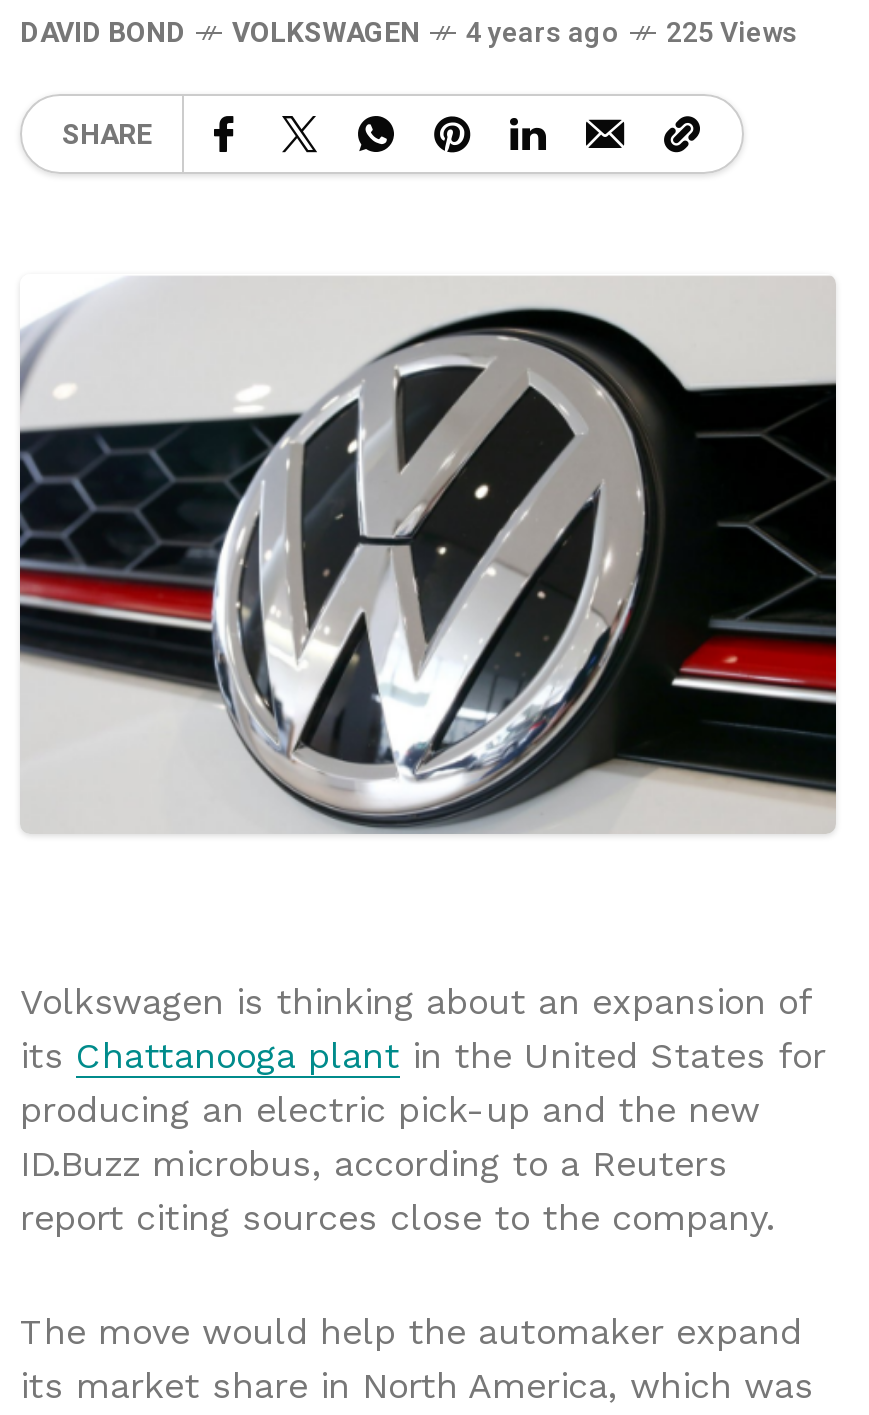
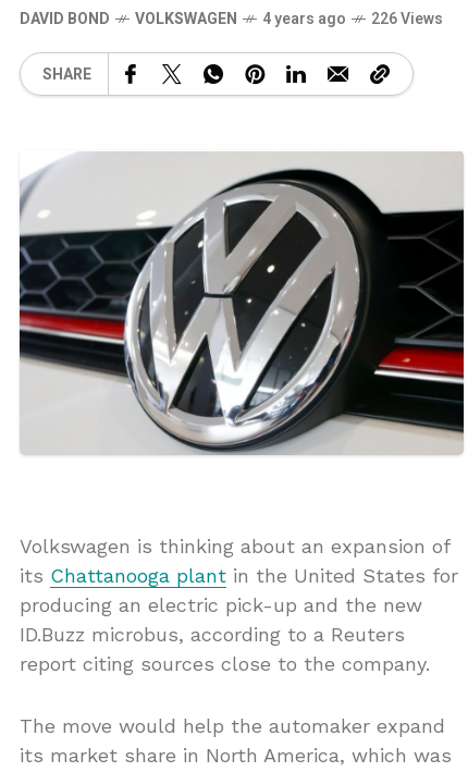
[20,13,798,55] DAVID BOND VOLKSWAGEN 4 years ago 225 Views -> [20,8,443,31] DAVID BOND VOLKSWAGEN 4 years ago 226 Views

